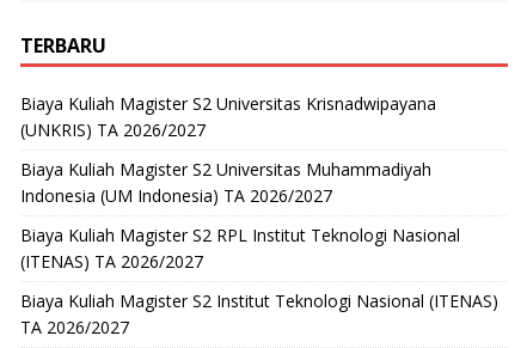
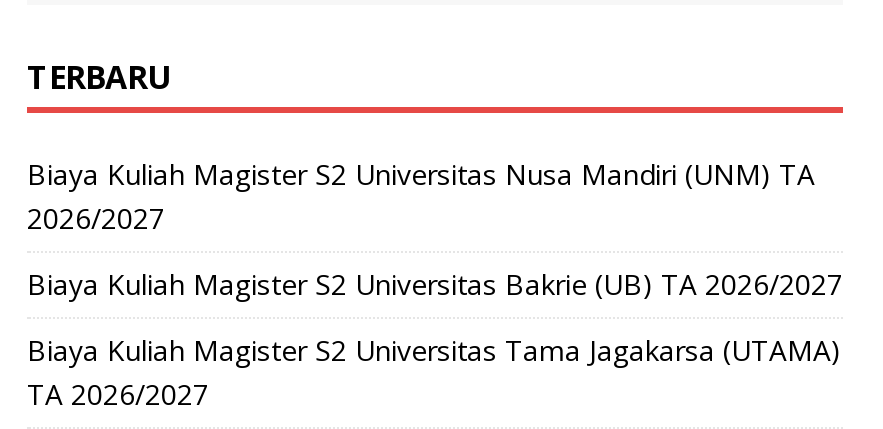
[20,92,498,312] Biaya Kuliah Magister S2 Universitas Krisnadwipayana | (UNKRIS) TA 2026/2027 | Biaya Kuliah Magister S2 Universitas Muhammadiyah | Indonesia (UM Indonesia) TA 2026/2027 | Biaya Kuliah Magister S2 RPL Institut Teknologi Nasional | (ITENAS) TA 2026/2027 | Biaya Kuliah Magister S2 Institut Teknologi Nasional (ITENAS) -> [27,155,843,369] Biaya Kuliah Magister S2 Universitas Nusa Mandiri (UNM) TA | 2026/2027 | Biaya Kuliah Magister S2 Universitas Bakrie (UB) TA 2026/2027 | Biaya Kuliah Magister S2 Universitas Tama Jagakarsa (UTAMA)

